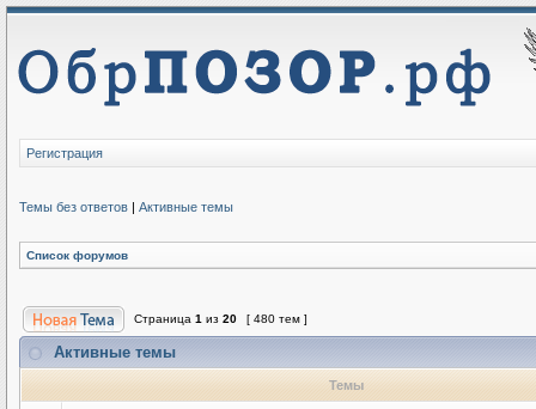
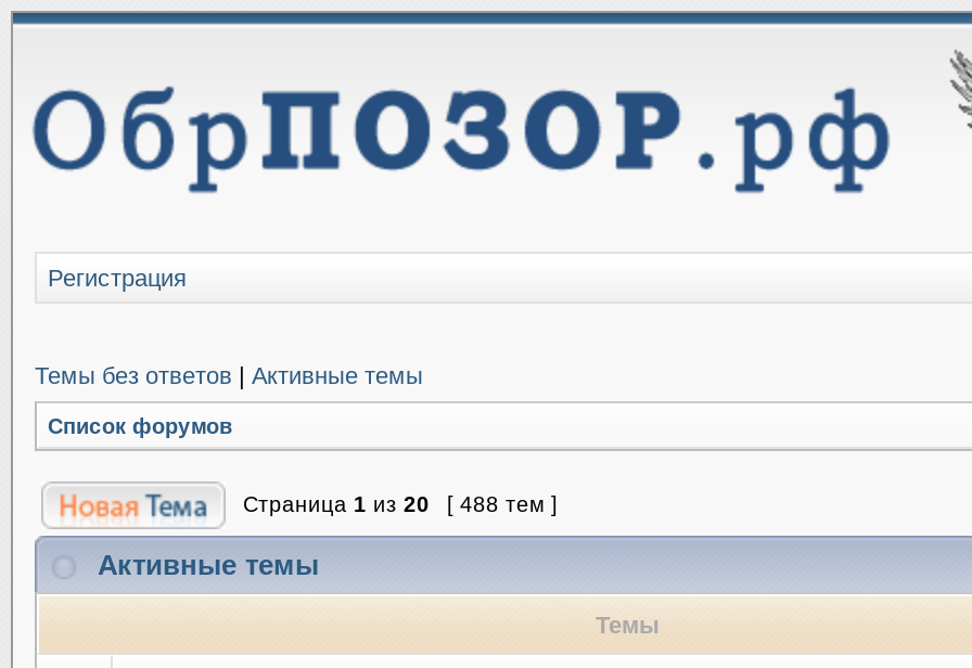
[130,312,311,325] Страница 1 из 20 [ 480 тем ] -> [236,492,564,516] Страница 1 из 20 [ 488 тем ]

